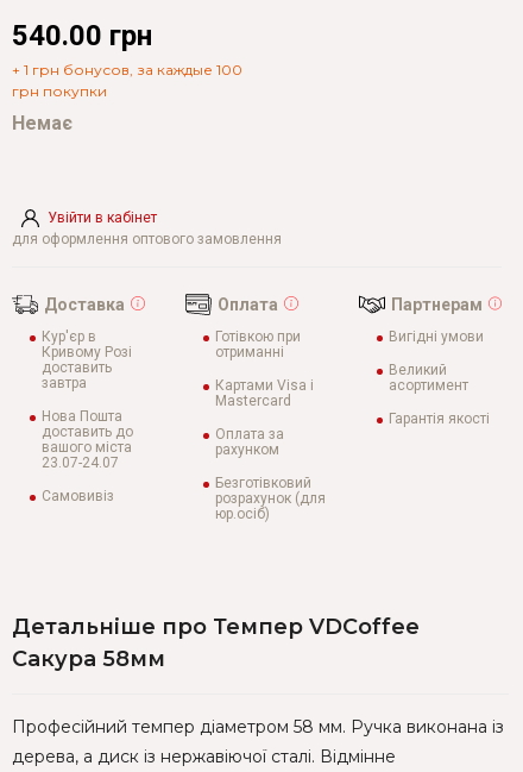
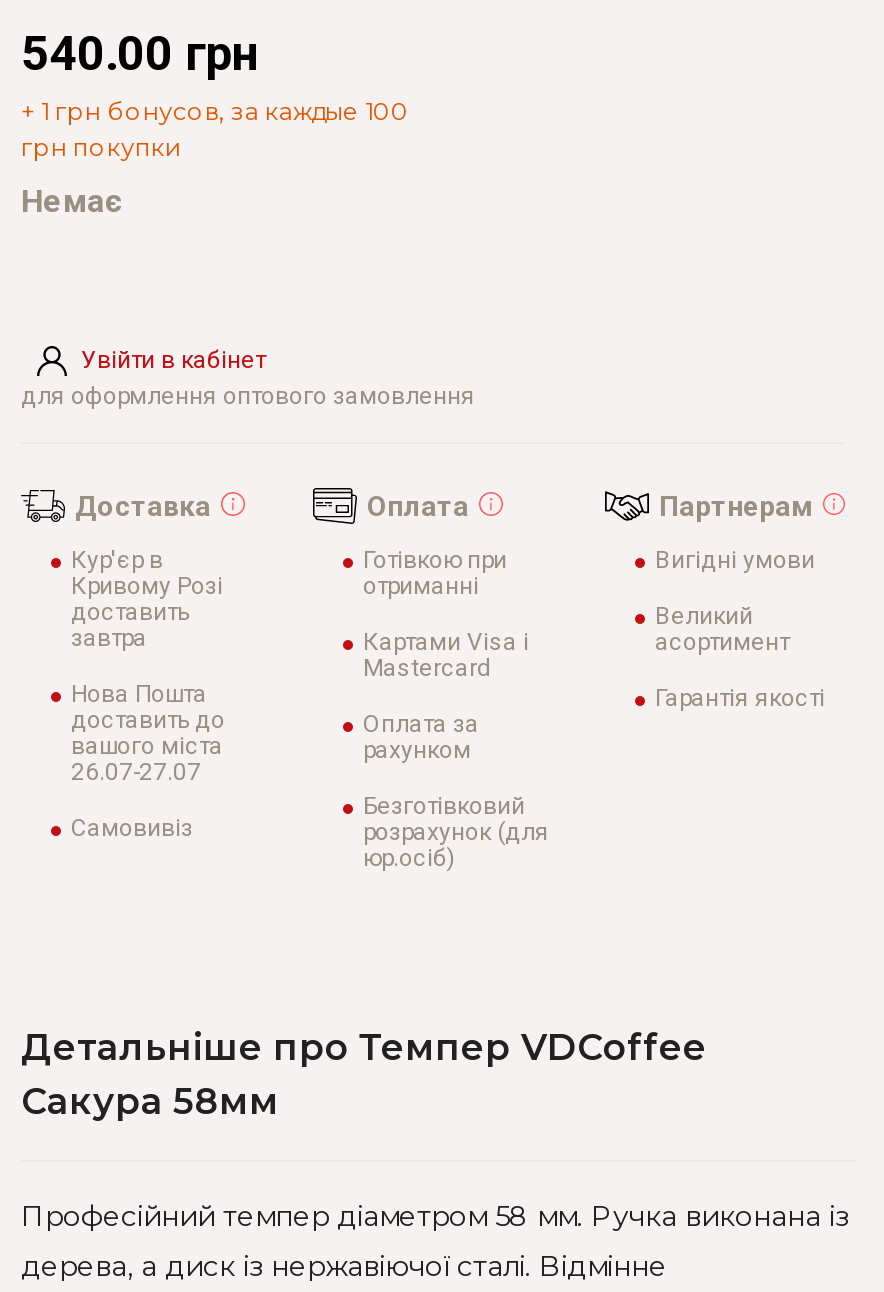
[42,454,119,471] 23.07-24.07 -> [71,758,201,786] 26.07-27.07

